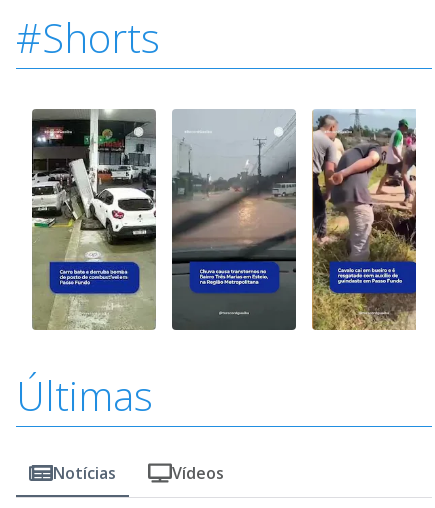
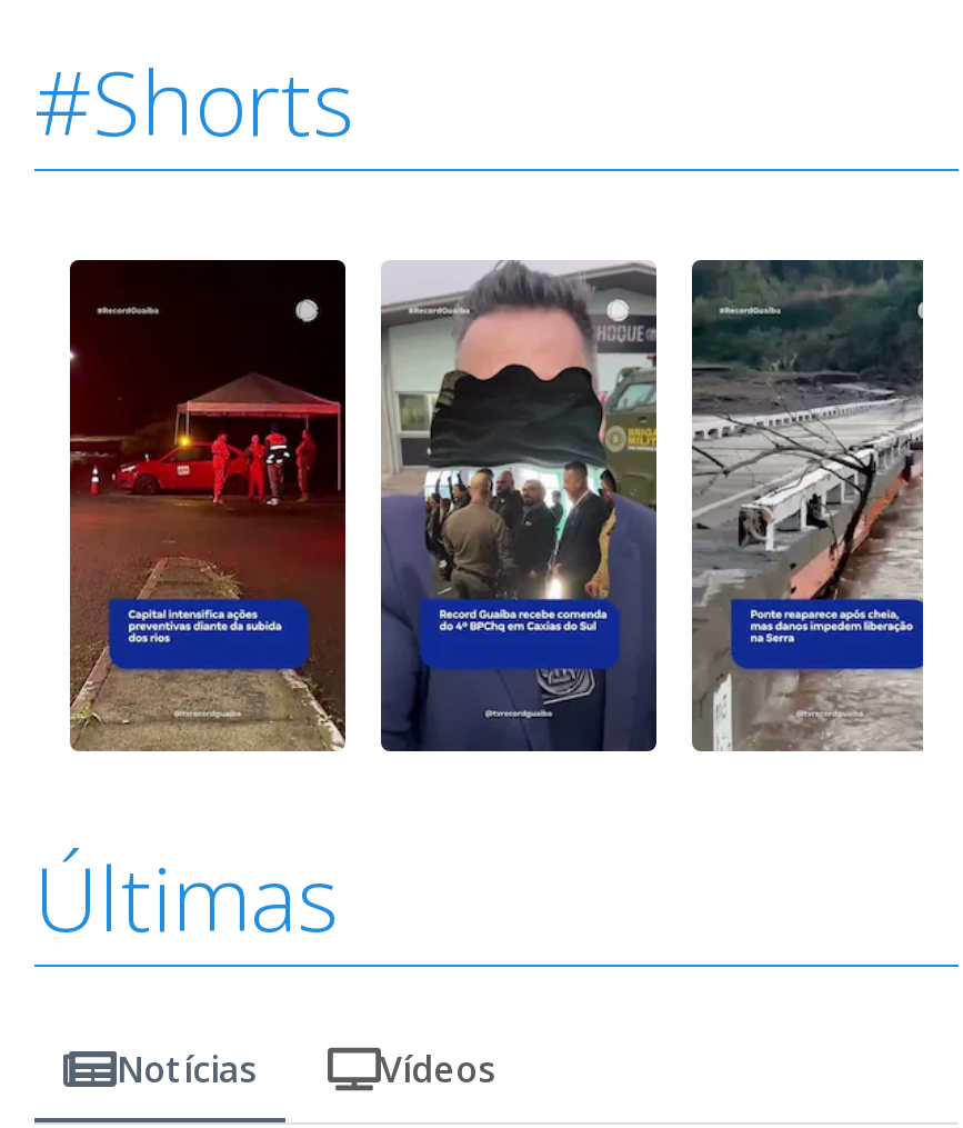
[31,108,157,330] [image] -> [68,258,348,751] [image]
[172,110,296,330] [image] -> [381,262,659,751] [image]
[311,109,416,330] [image] -> [690,258,925,751] [image]

